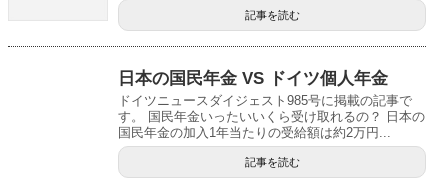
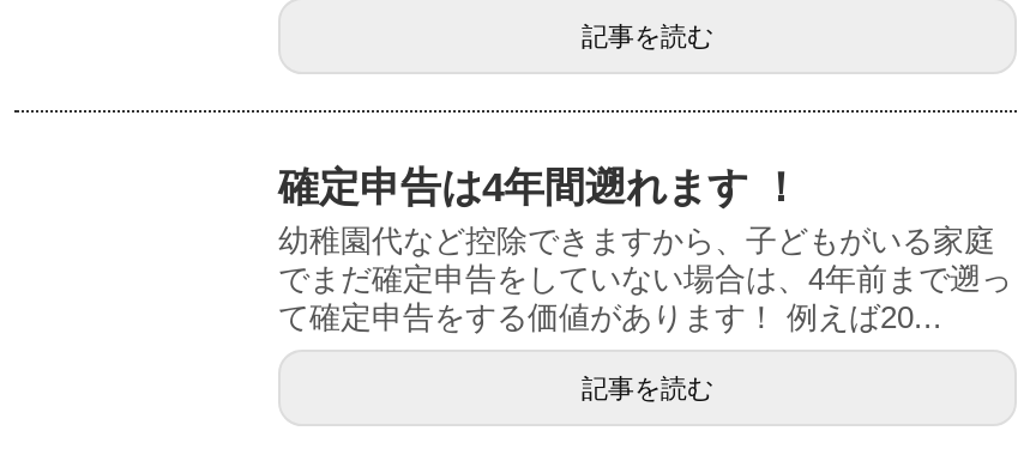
[118,69,425,140] 日本の国民年金 VS ドイツ個人年金 | ドイツニュースダイジェスト985号に掲載の記事で | す。 国民年金いったいいくら受け取れるの？ 日本の | 国民年金の加入1年当たりの受給額は約2万円... -> [278,165,1012,335] 確定申告は4年間遡れます ！ | 幼稚園代など控除できますから、子どもがいる家庭 | でまだ確定申告をしていない場合は、4年前まで遡っ | て確定申告をする価値があります！ 例えば20...

